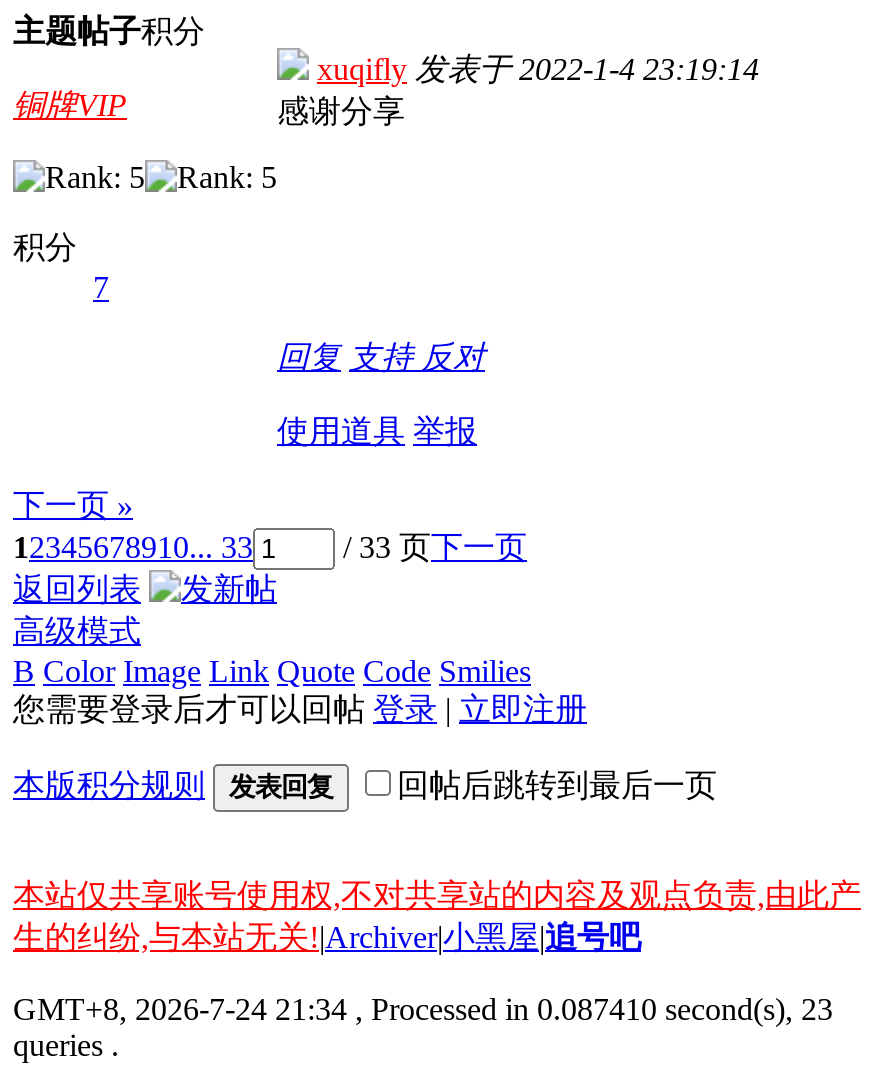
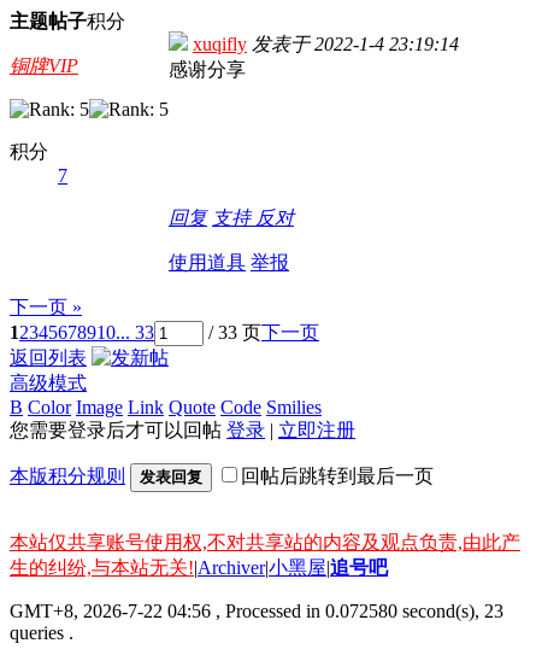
[13,992,833,1026] GMT+8, 2026-7-24 21:34, Processed in 0.087410 second(s), 23 -> [10,600,503,621] GMT+8, 2026-7-22 04:56, Processed in 0.072580 second(s), 23

